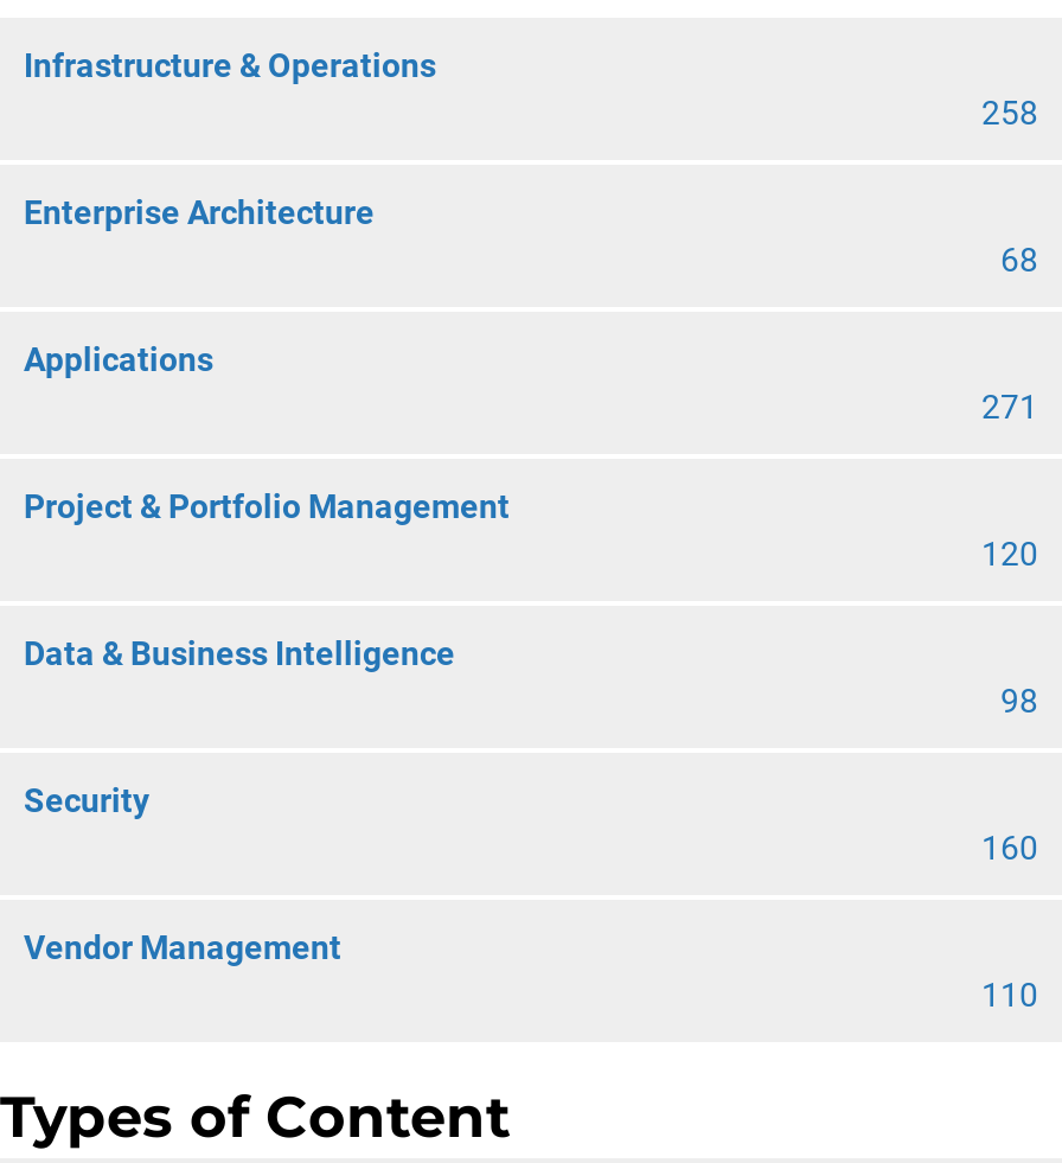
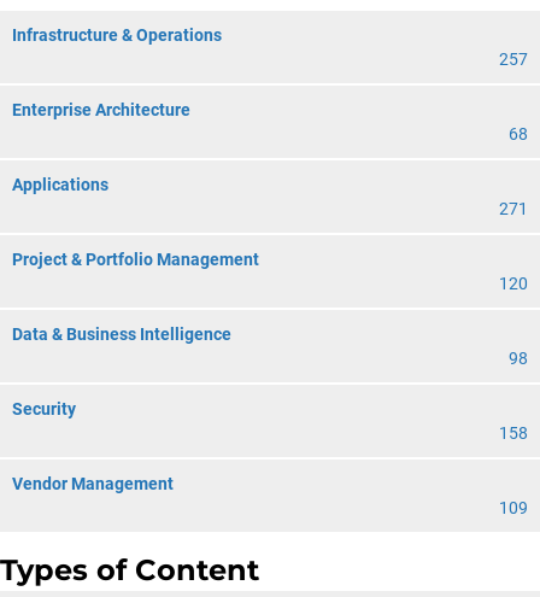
[981,94,1038,132] 258 -> [499,49,528,69] 257
[981,829,1038,867] 160 -> [499,423,528,443] 158
[981,976,1038,1014] 110 -> [499,498,528,517] 109

